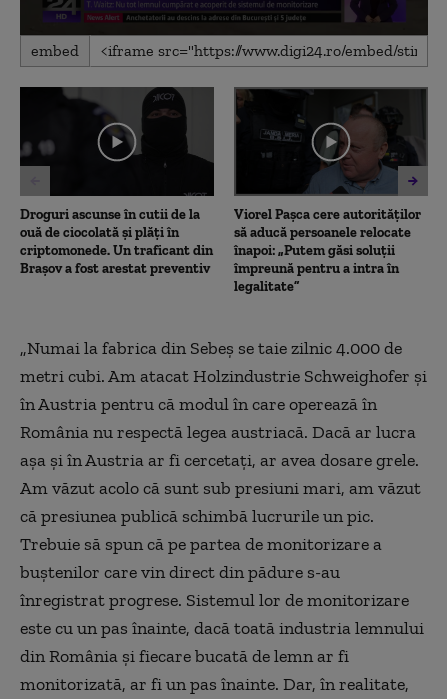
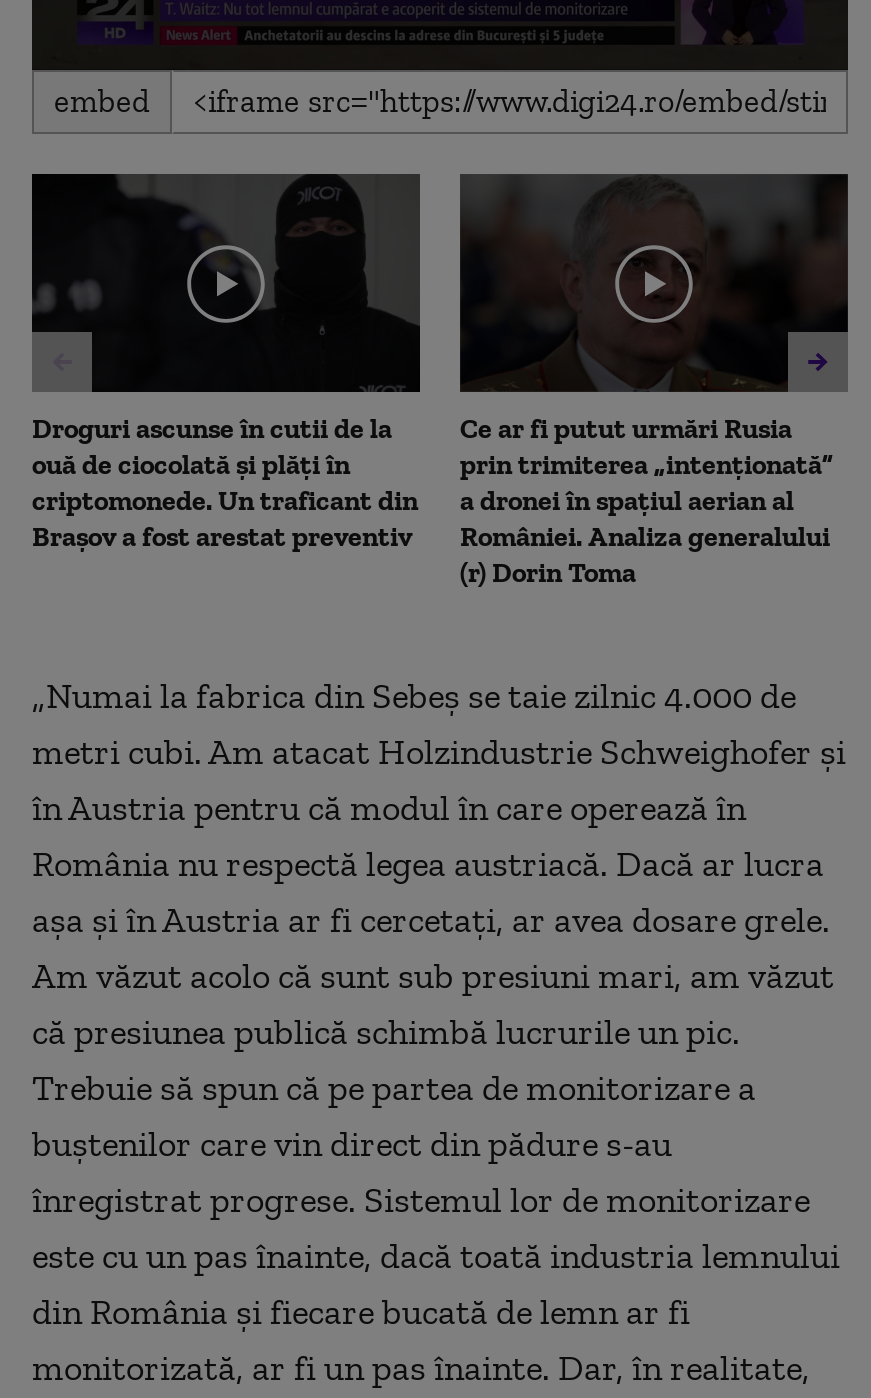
[234,87,428,295] [image] | Viorel Pașca cere autorităților | să aducă persoanele relocate | înapoi: „Putem găsi soluții | împreună pentru a intra în | legalitate” -> [460,174,848,591] [image] | Ce ar fi putut urmări Rusia | prin trimiterea „intenționată” | a dronei în spațiul aerian al | României. Analiza generalului | (r) Dorin Toma

